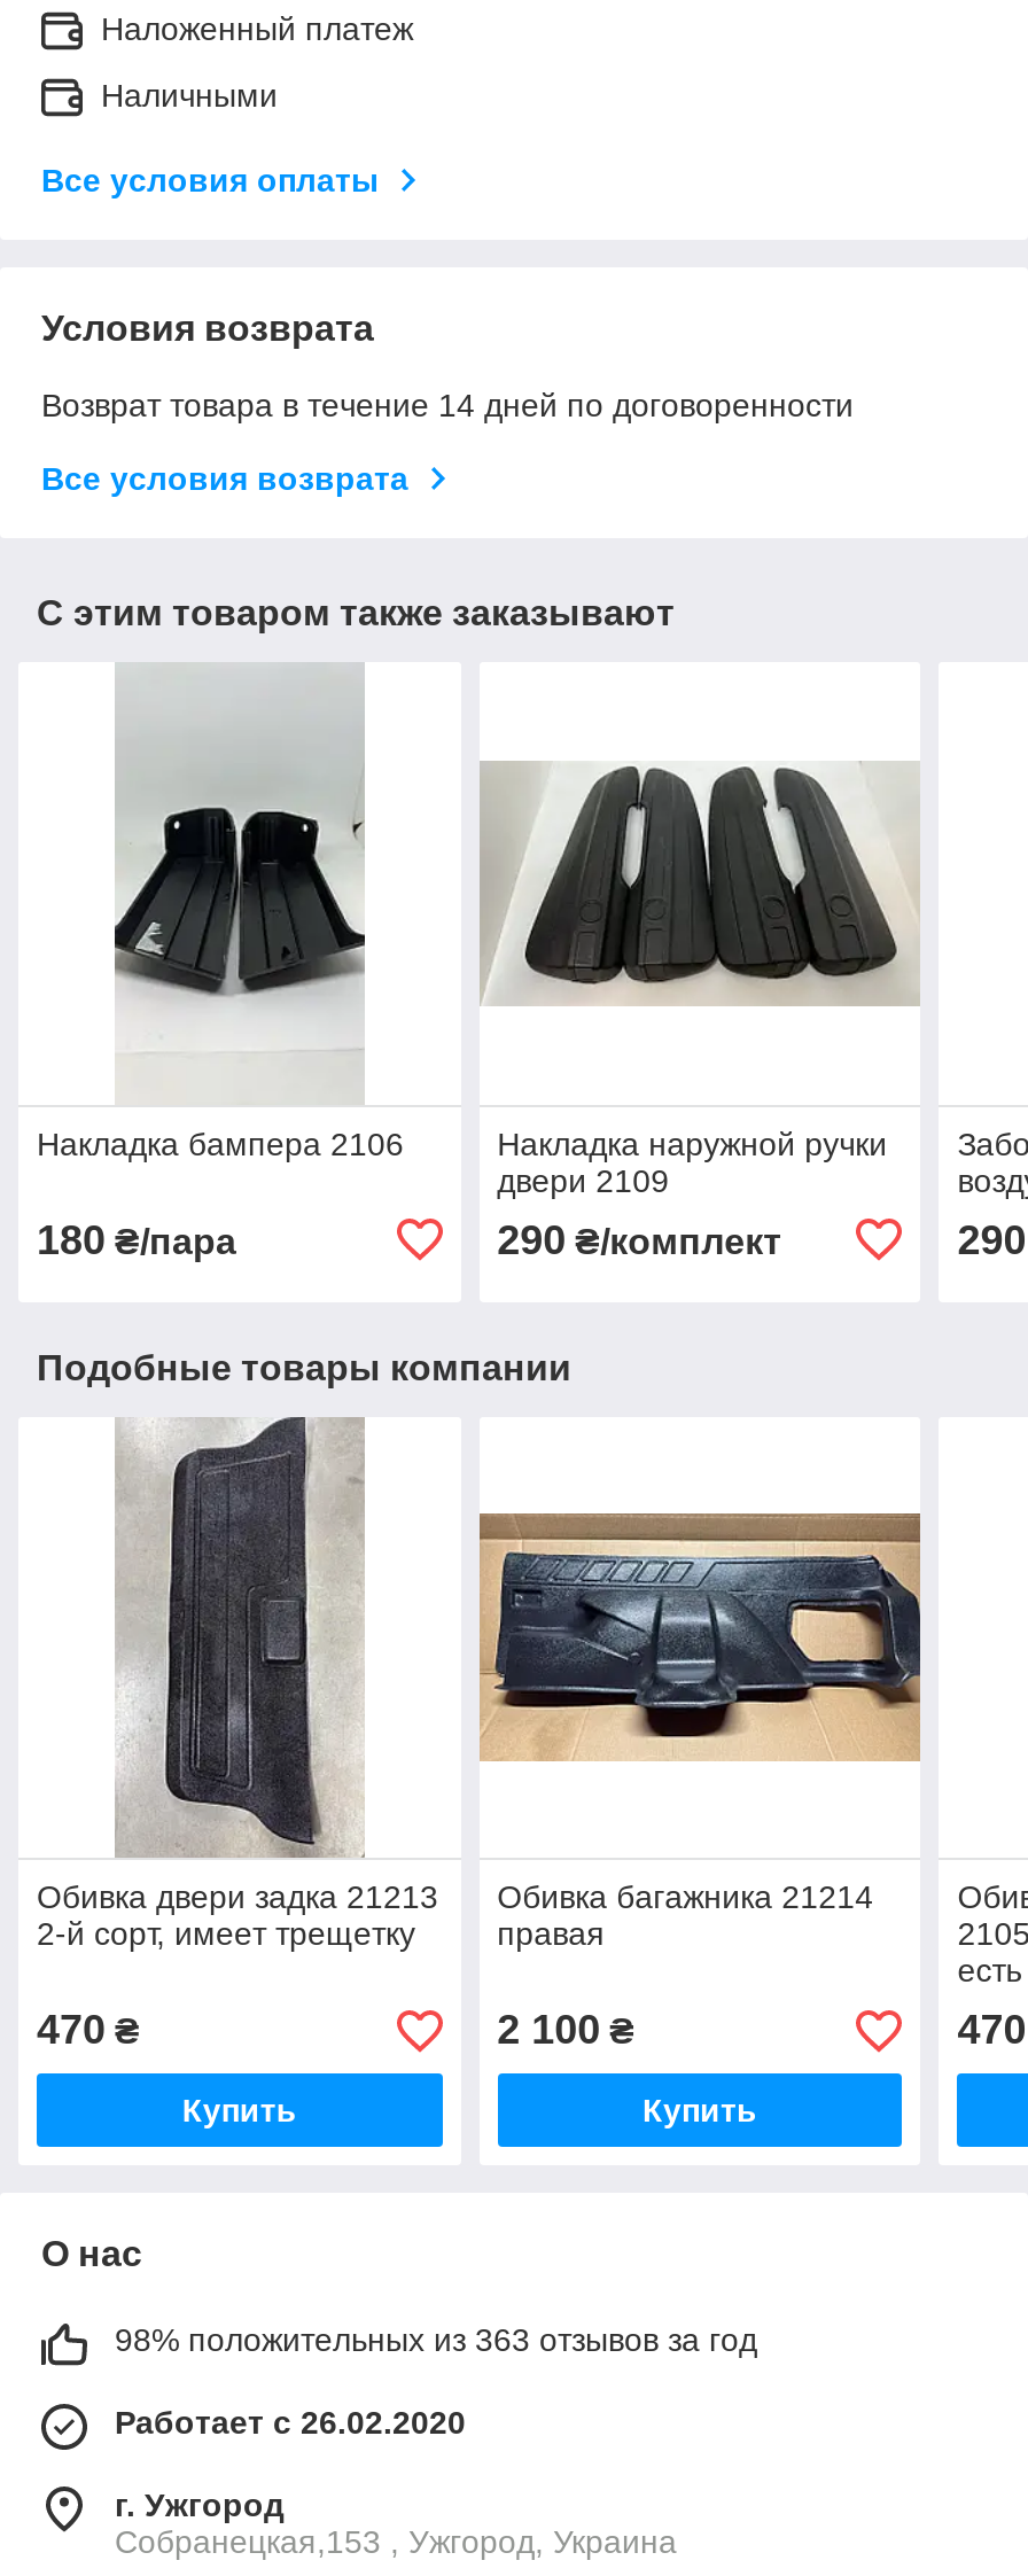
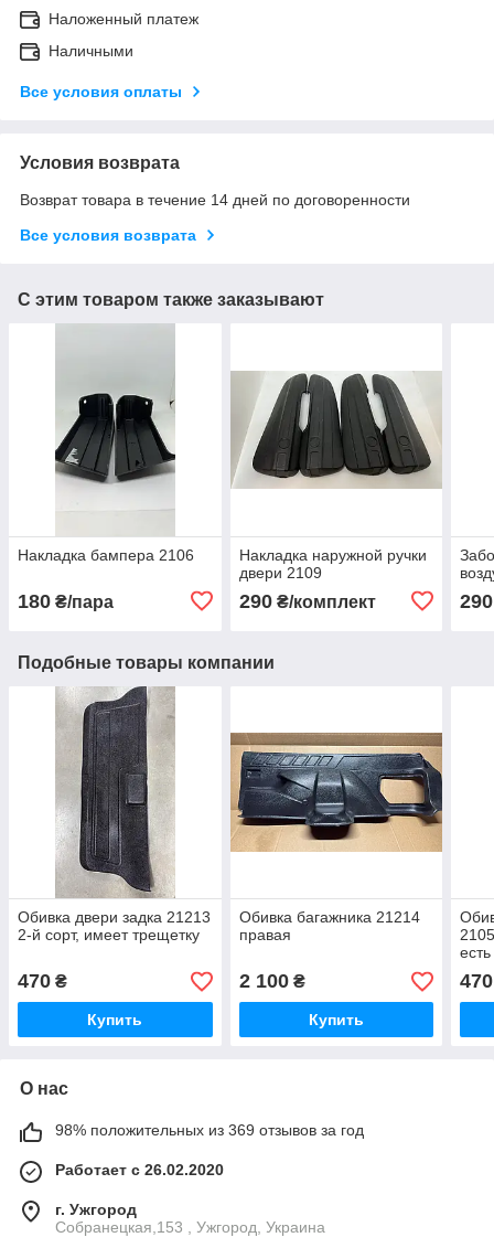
[115,2322,757,2359] 98% положительных из 363 отзывов за год -> [55,1122,364,1139] 98% положительных из 369 отзывов за год

